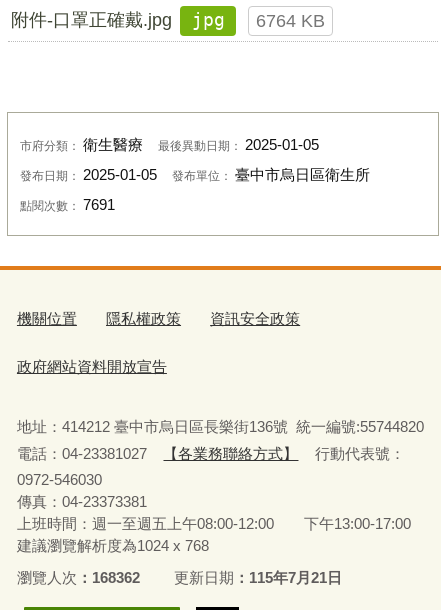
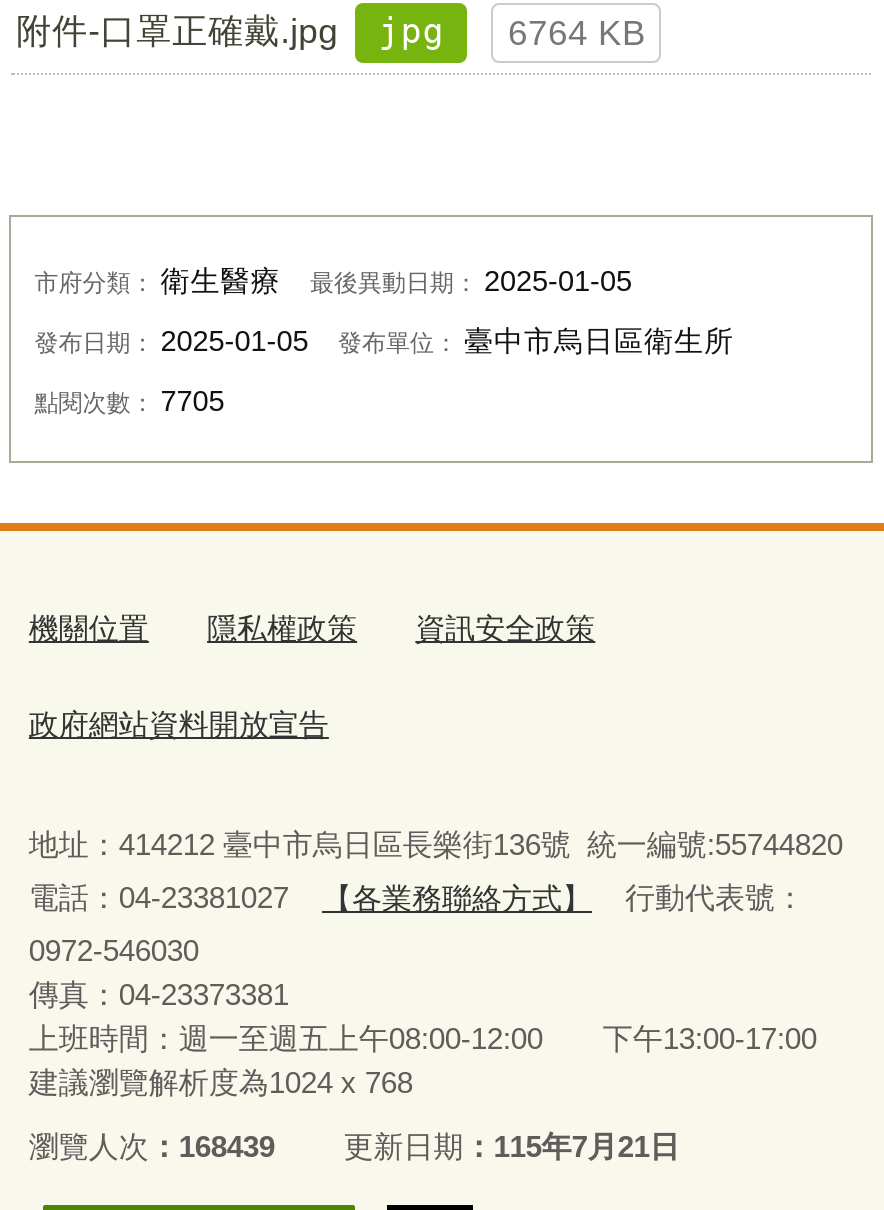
[20,197,115,213] 點閱次數：7691 -> [34,386,224,418] 點閱次數：7705
[17,569,140,586] 瀏覽人次 168362 -> [29,1128,275,1162] 瀏覽人次 168439

